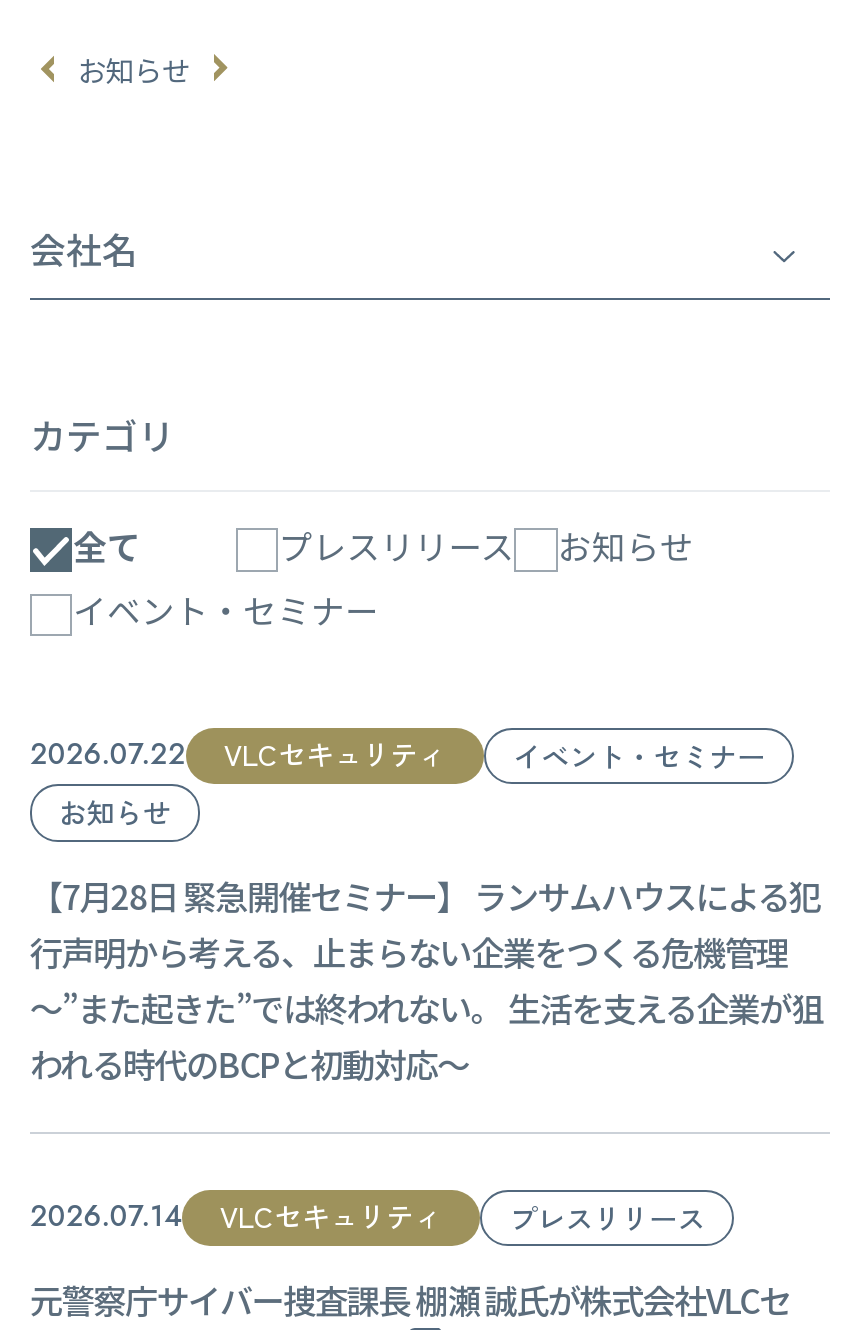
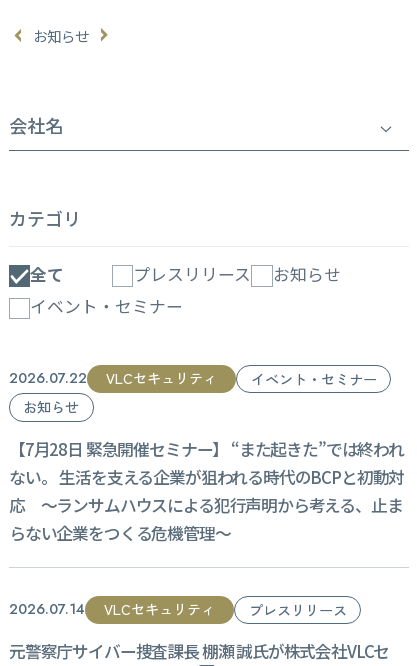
[30,871,823,1087] 【7月28日 緊急開催セミナー】 ランサムハウスによる犯 | 行声明から考える、止まらない企業をつくる危機管理 | ～”また起きた”では終われない。 生活を支える企業が狙 | われる時代のBCPと初動対応～ -> [9,437,404,545] 【7月28日 緊急開催セミナー】 “また起きた”では終われ | ない。 生活を支える企業が狙われる時代のBCPと初動対 | 応 ～ランサムハウスによる犯行声明から考える、止ま | らない企業をつくる危機管理～

